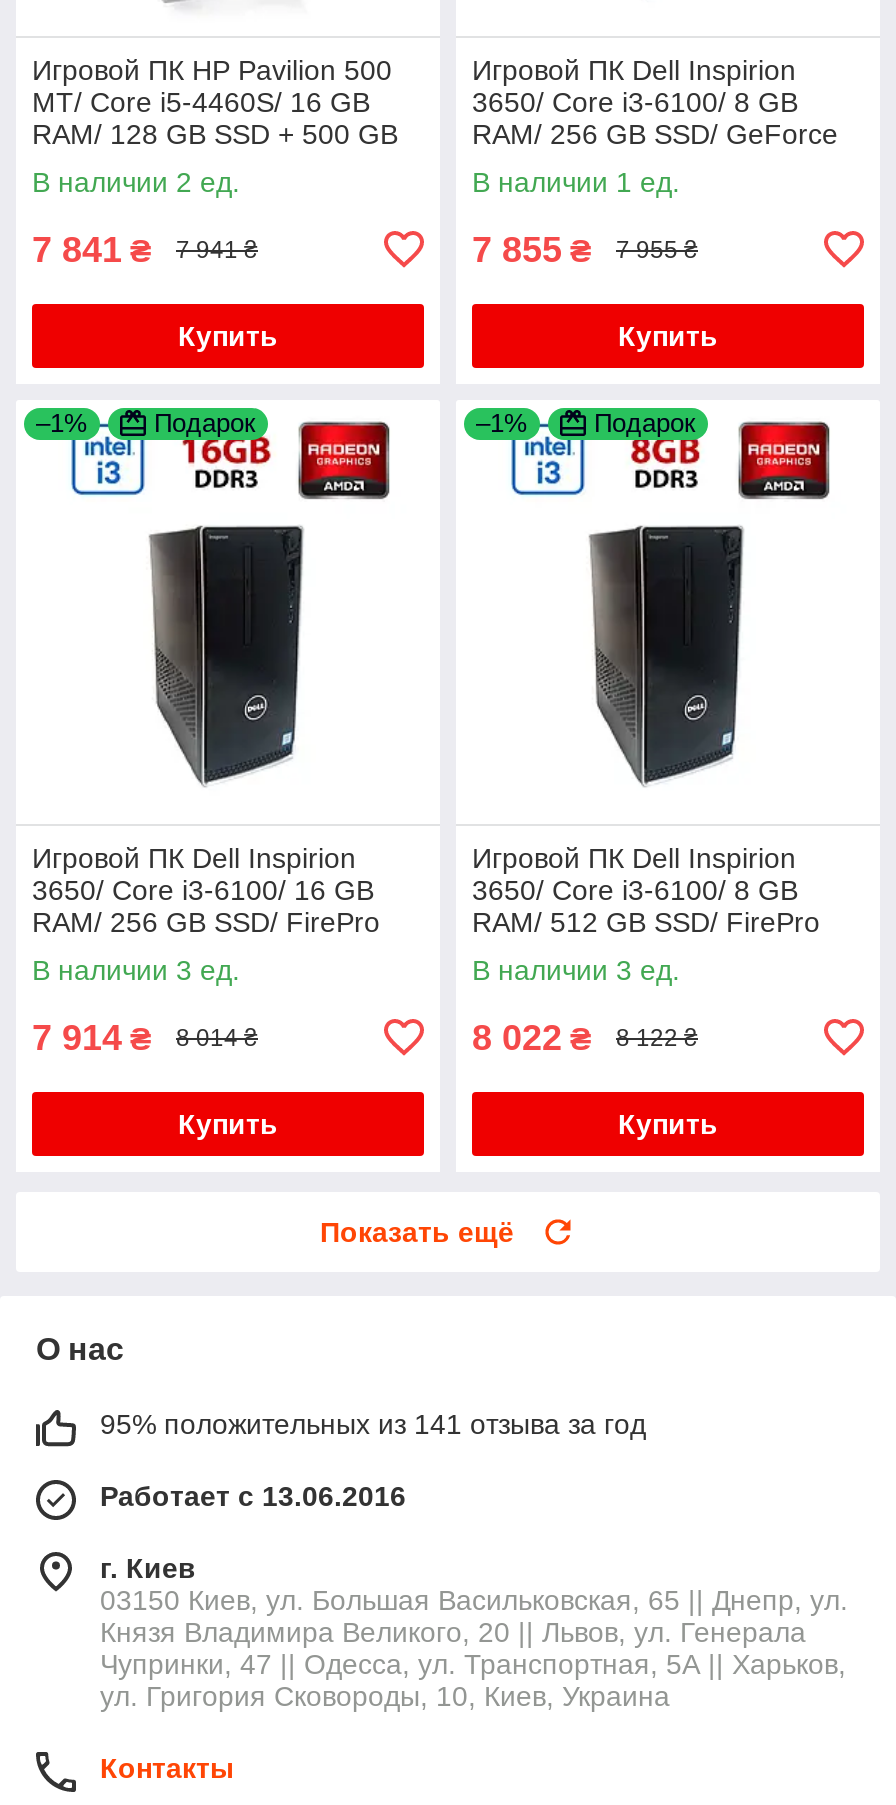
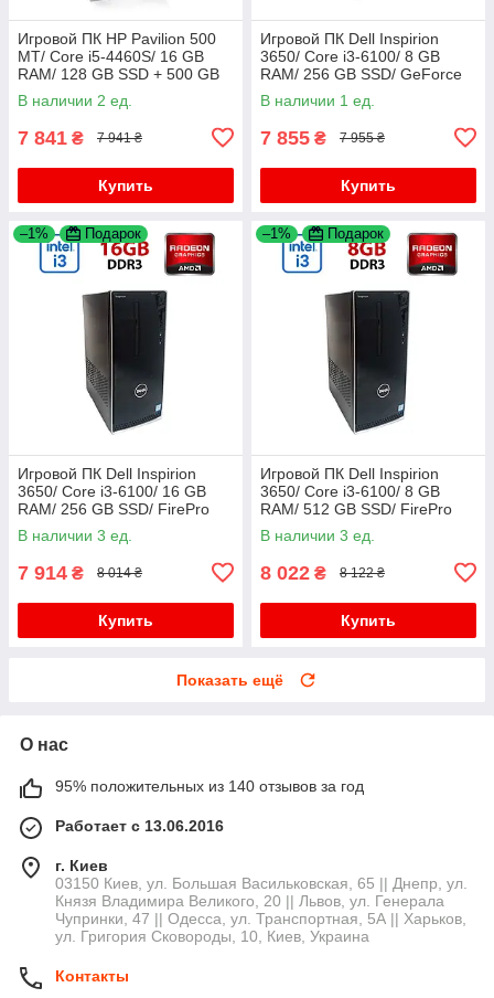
[100,1408,646,1440] 95% положительных из 141 отзыва за год -> [55,777,364,795] 95% положительных из 140 отзывов за год

